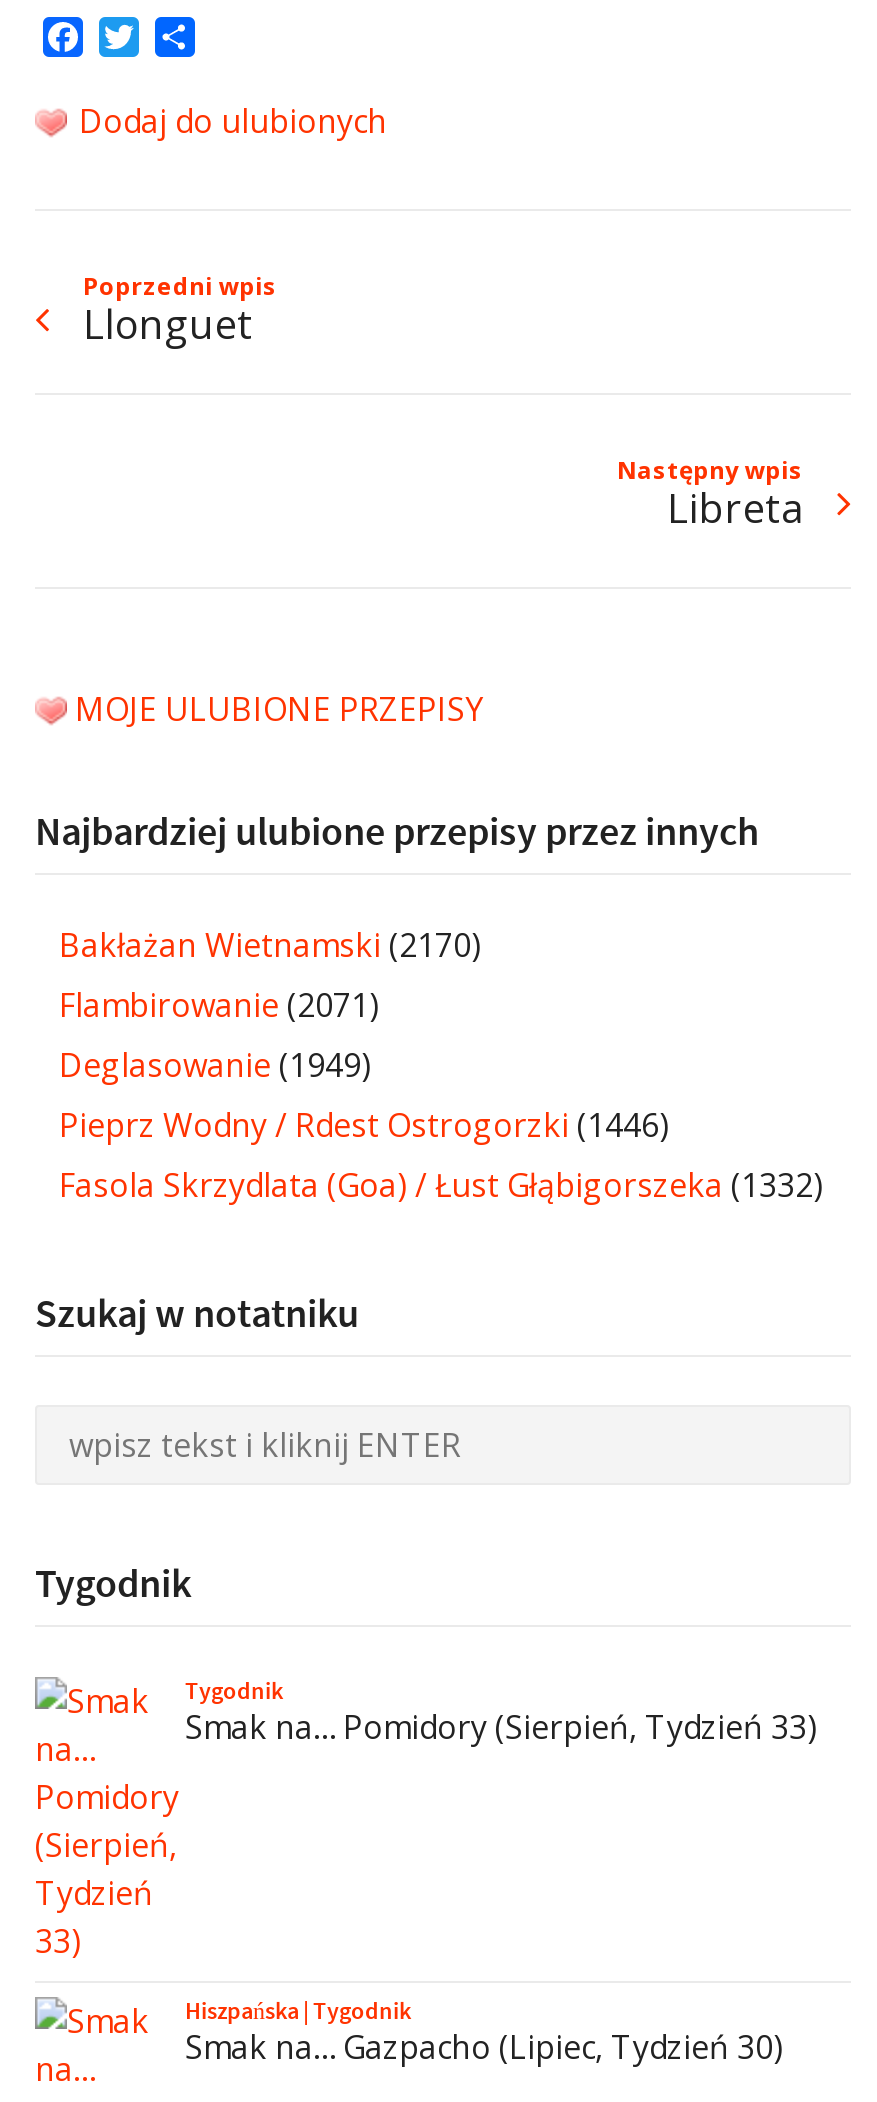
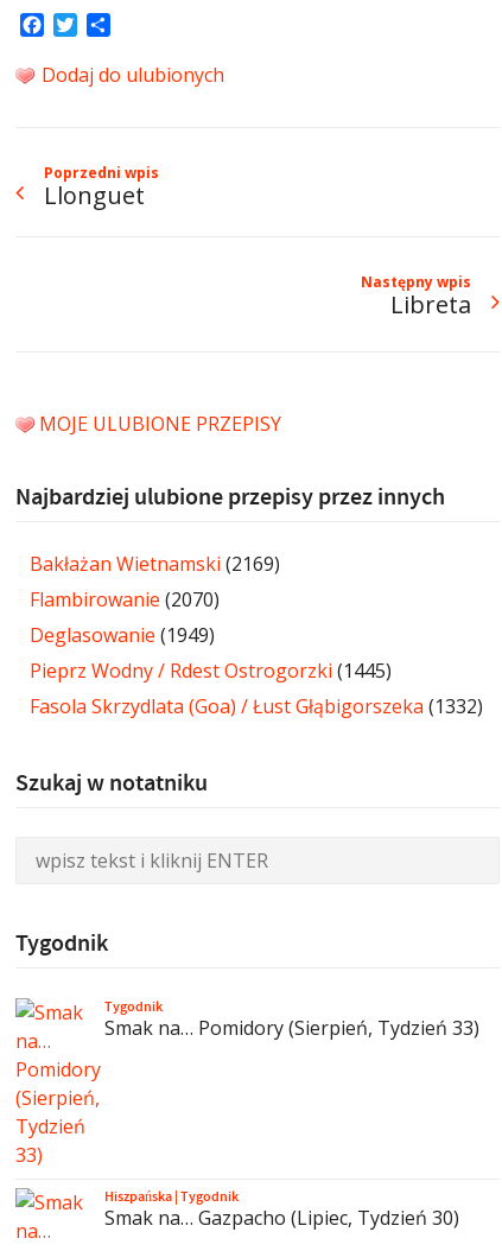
[59,922,481,966] Bakłażan Wietnamski (2170) -> [30,550,280,576] Bakłażan Wietnamski (2169)
[59,982,379,1026] Flambirowanie (2071) -> [30,586,220,612] Flambirowanie (2070)
[59,1102,669,1146] Pieprz Wodny / Rdest Ostrogorzki (1446) -> [30,657,392,683] Pieprz Wodny / Rdest Ostrogorzki (1445)

